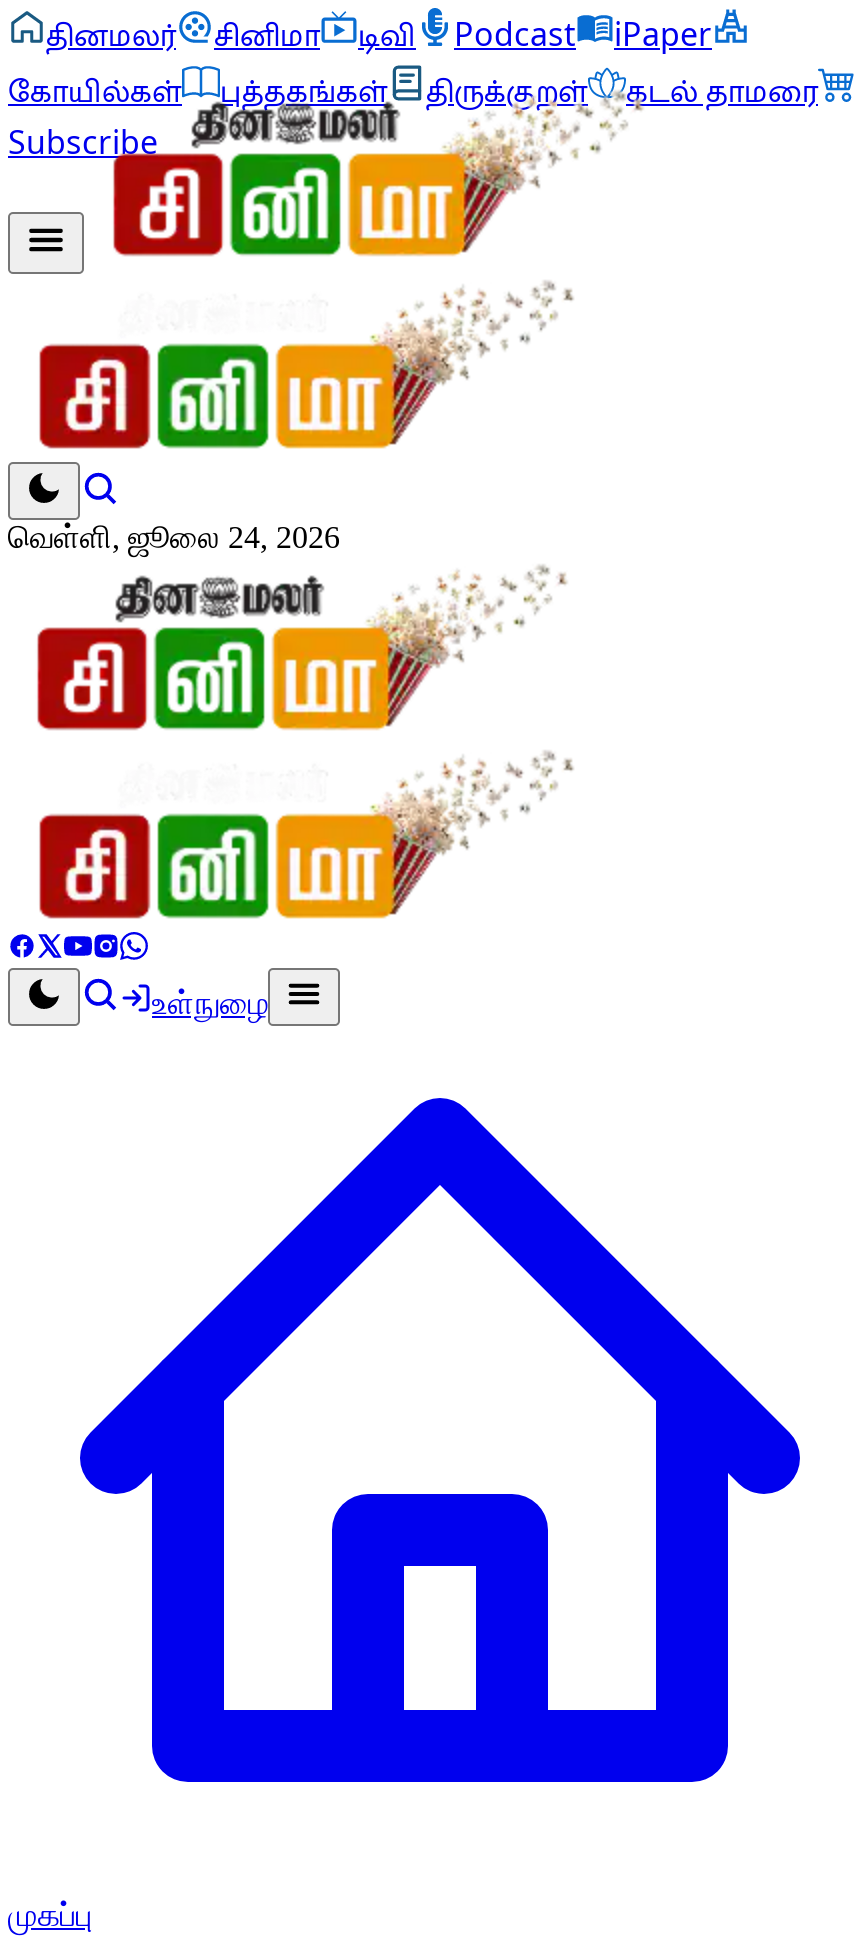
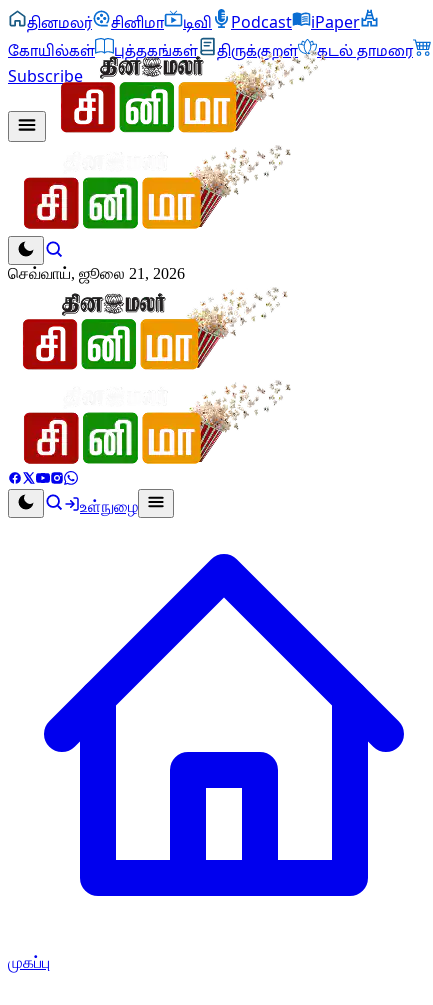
[8,520,340,554] வெள்ளி, ஜூலை 24, 2026 -> [8,265,185,282] செவ்வாய், ஜூலை 21, 2026

